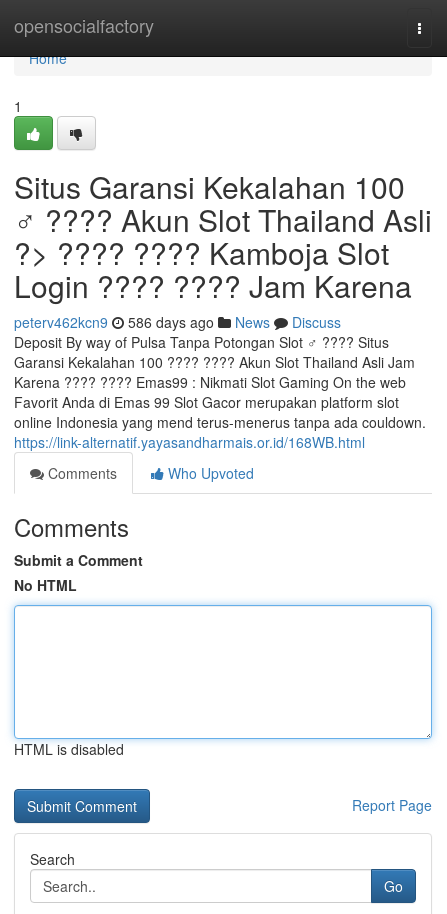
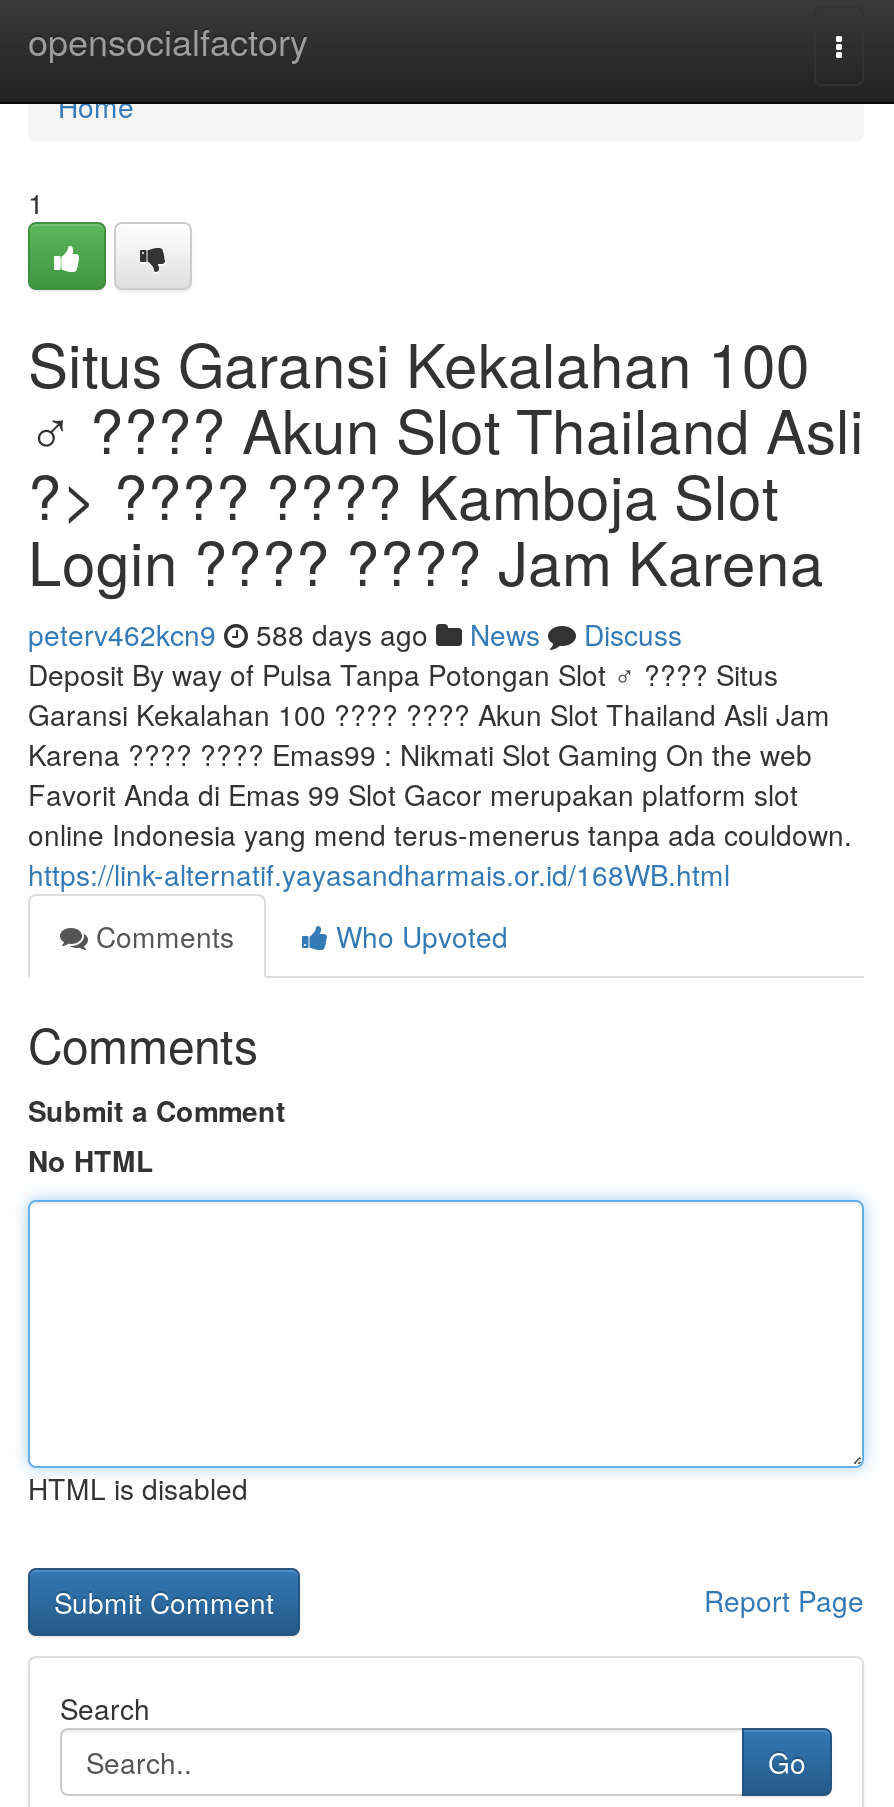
[14,312,341,332] peterv462kcn9 586 days ago News Discuss -> [28,614,682,654] peterv462kcn9 588 days ago News Discuss

